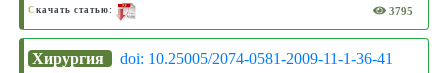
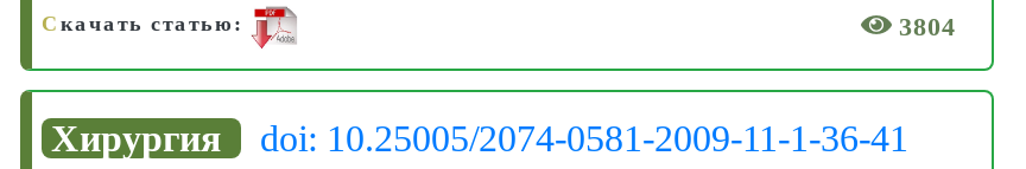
[386,4,413,16] 3795 -> [892,11,956,39] 3804

